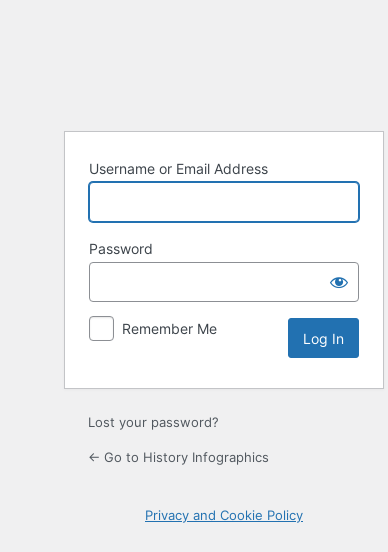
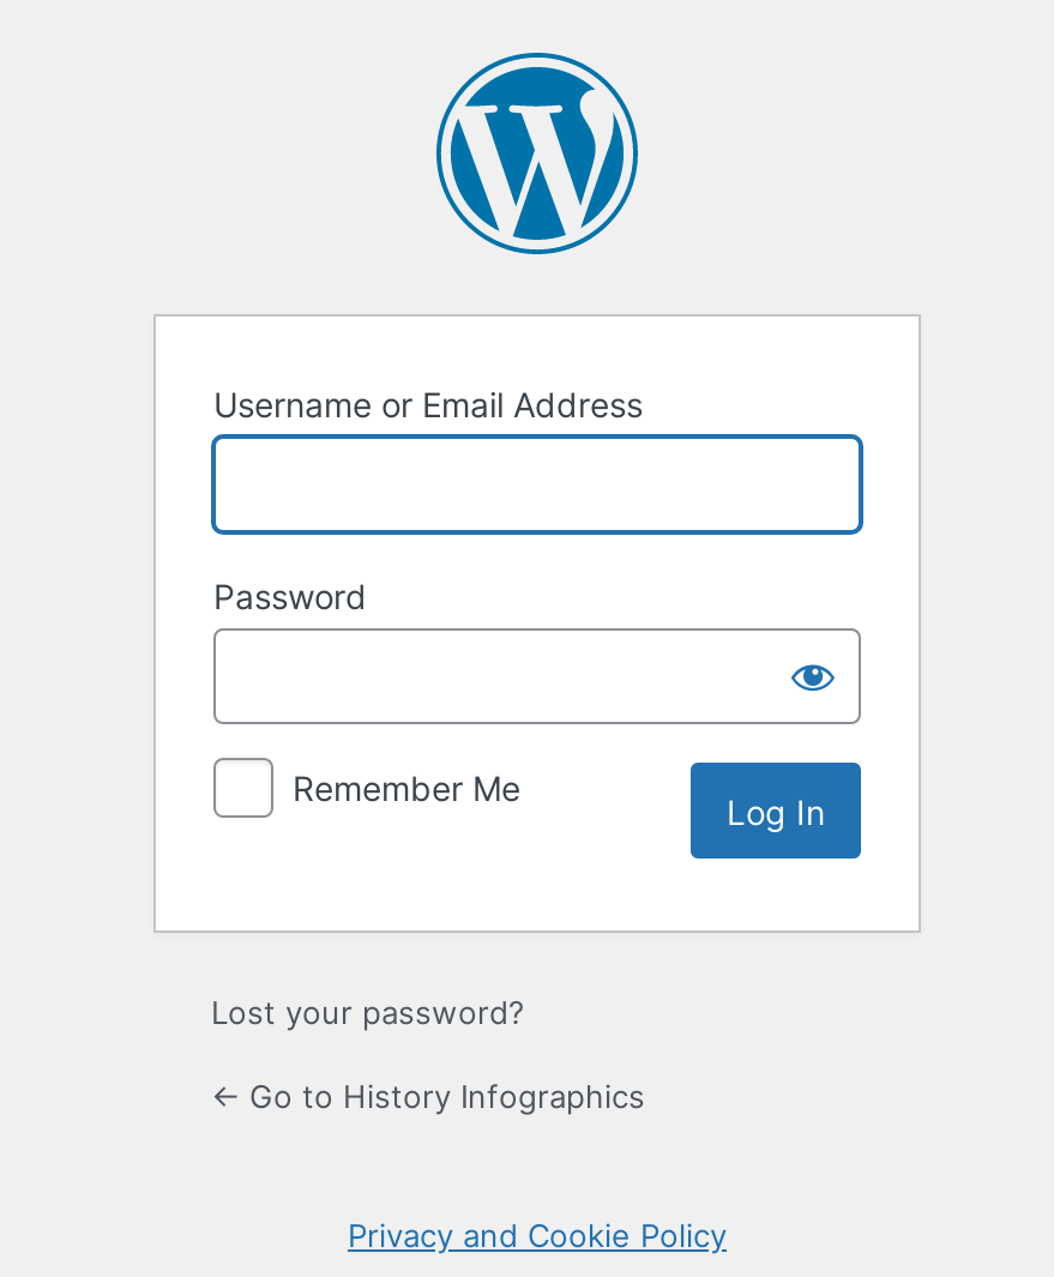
none -> [434,50,640,257] [image]

